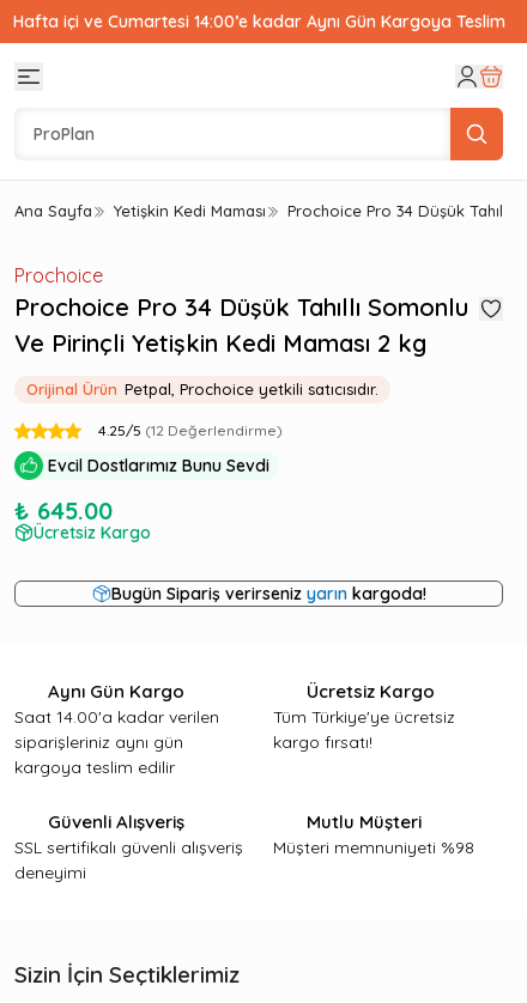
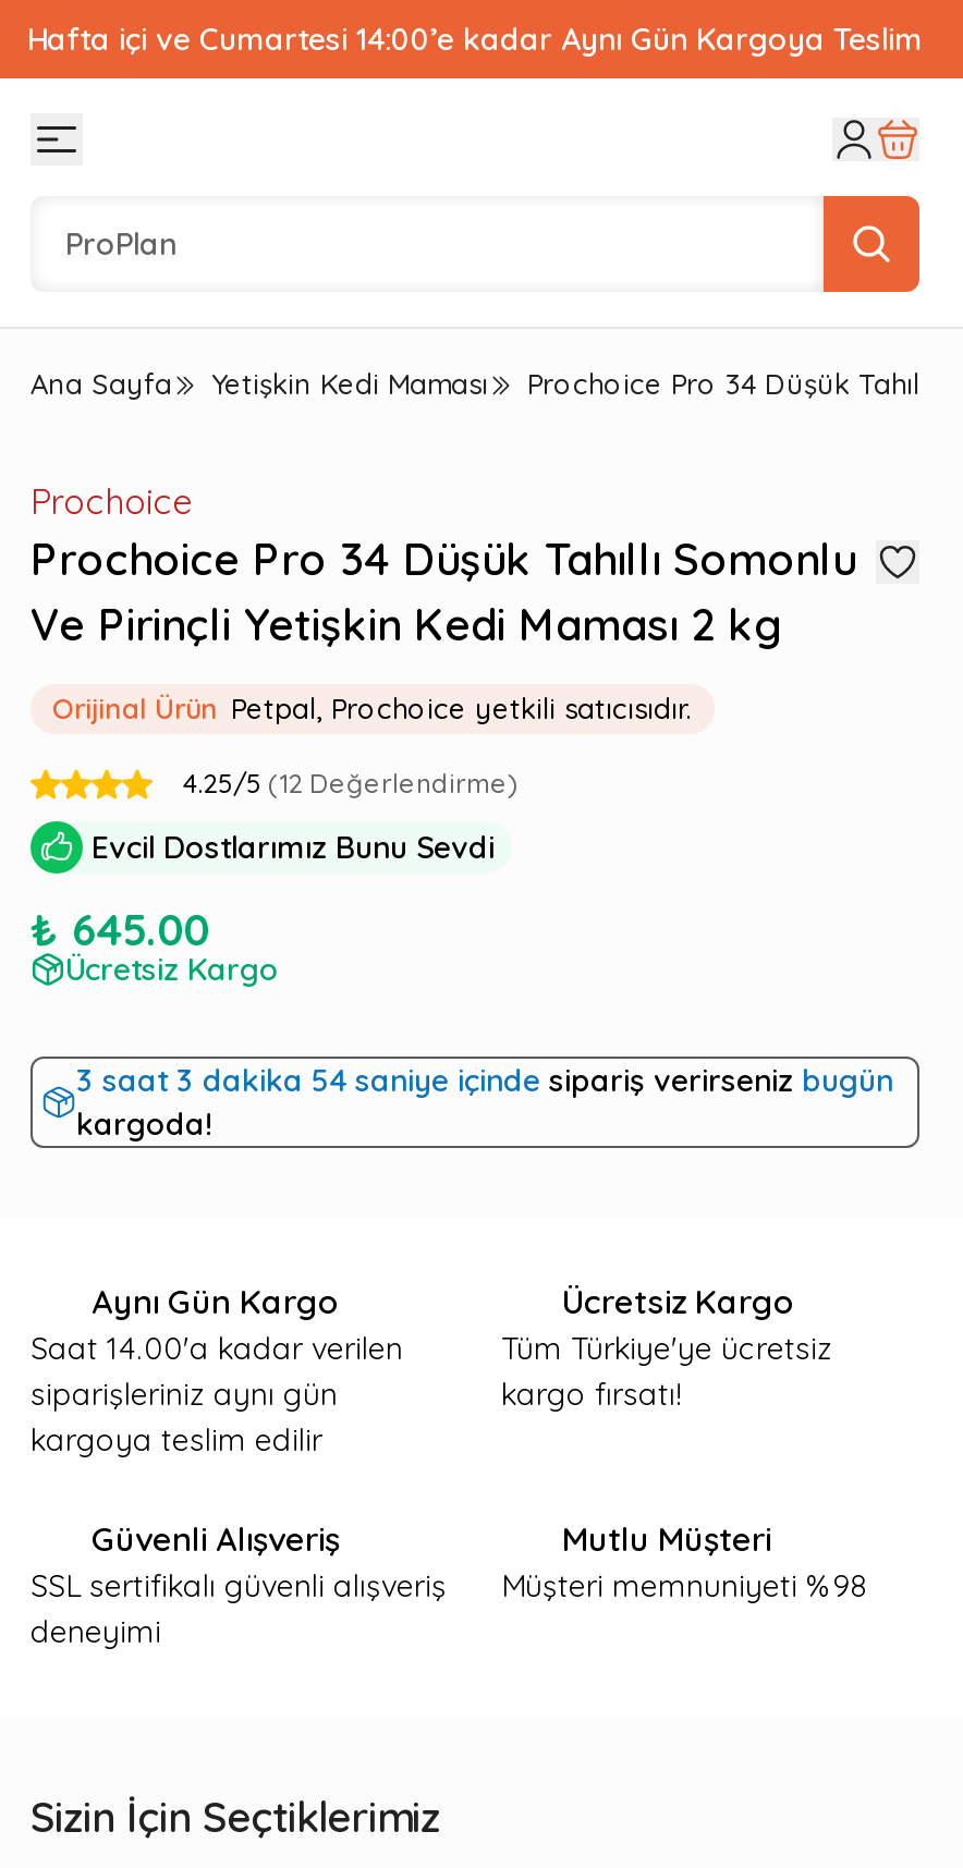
[111,583,426,604] Bugün Sipariş verirseniz yarın kargoda! -> [76,1061,893,1144] 3 saat 3 dakika 54 saniye içinde sipariş verirseniz bugün | kargoda!

